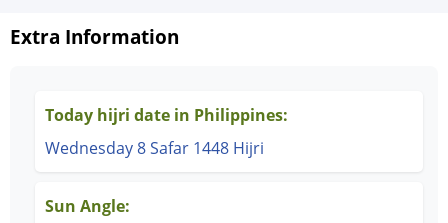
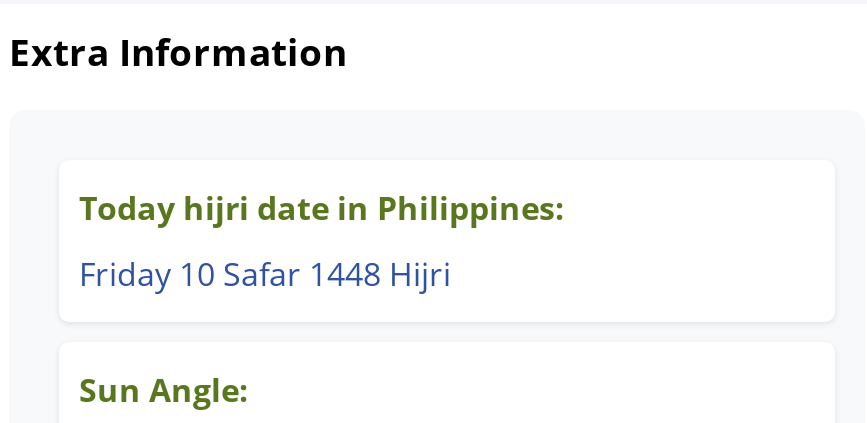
[45,137,264,159] Wednesday 8 Safar 1448 Hijri -> [79,252,451,296] Friday 10 Safar 1448 Hijri

